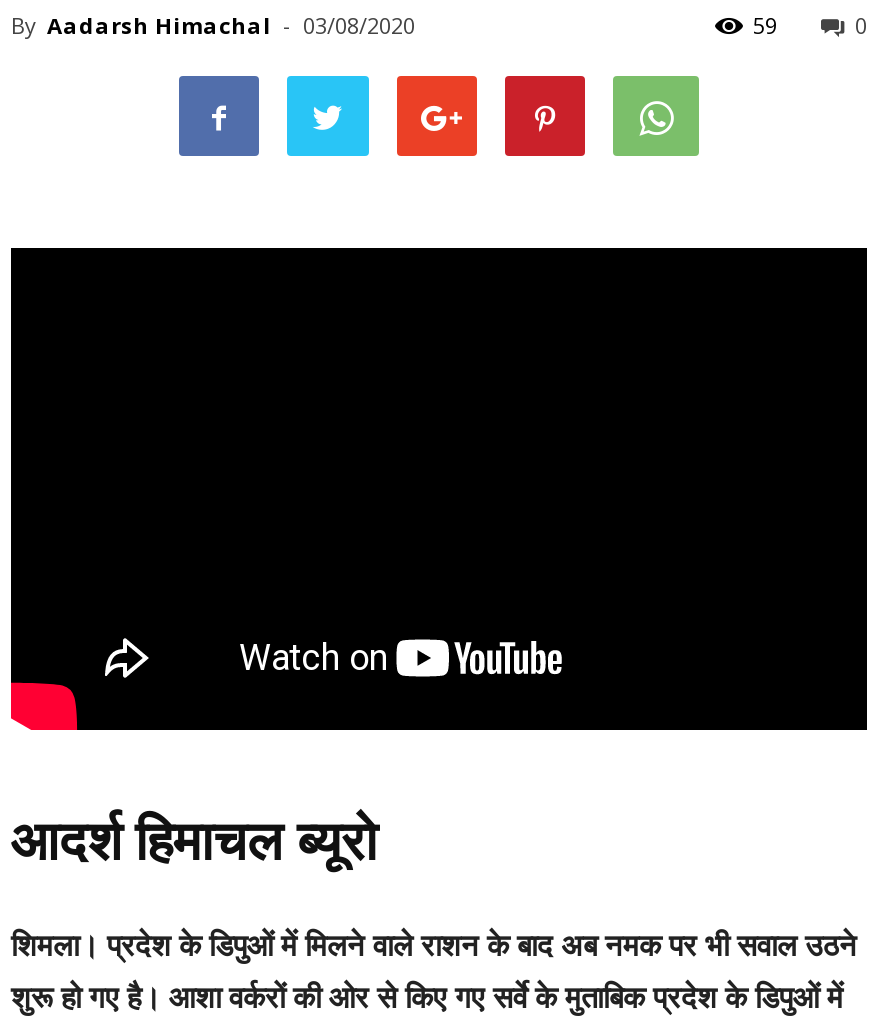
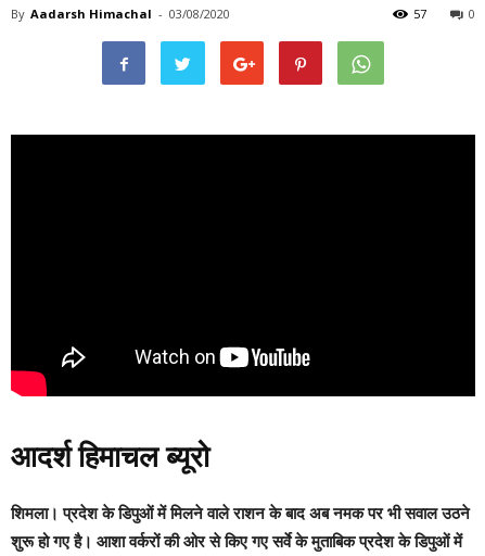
[753,10,777,40] 59 -> [413,5,426,22] 57

